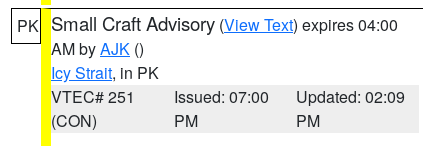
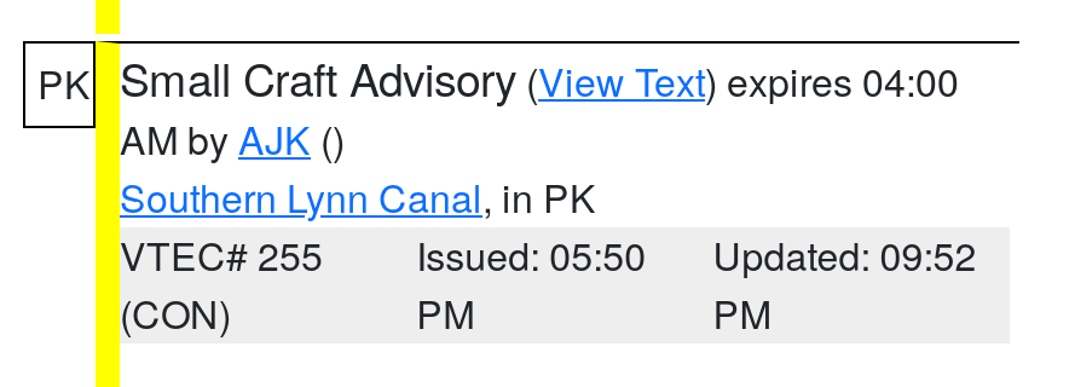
[51,61,159,108] Icy Strait, in PK | VTEC# 251 -> [120,169,596,283] Southern Lynn Canal, in PK | VTEC# 255
[174,85,269,108] Issued: 07:00 -> [416,227,646,283] Issued: 05:50
[296,85,405,108] Updated: 02:09 -> [713,227,976,283] Updated: 09:52

